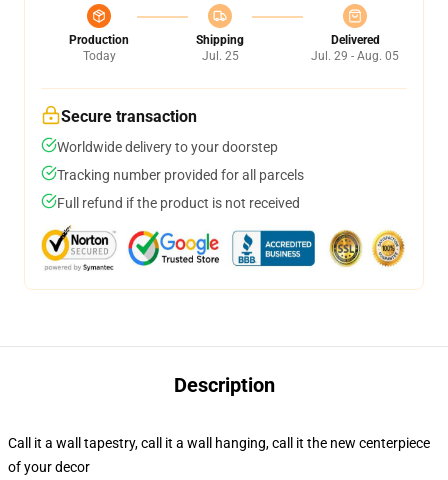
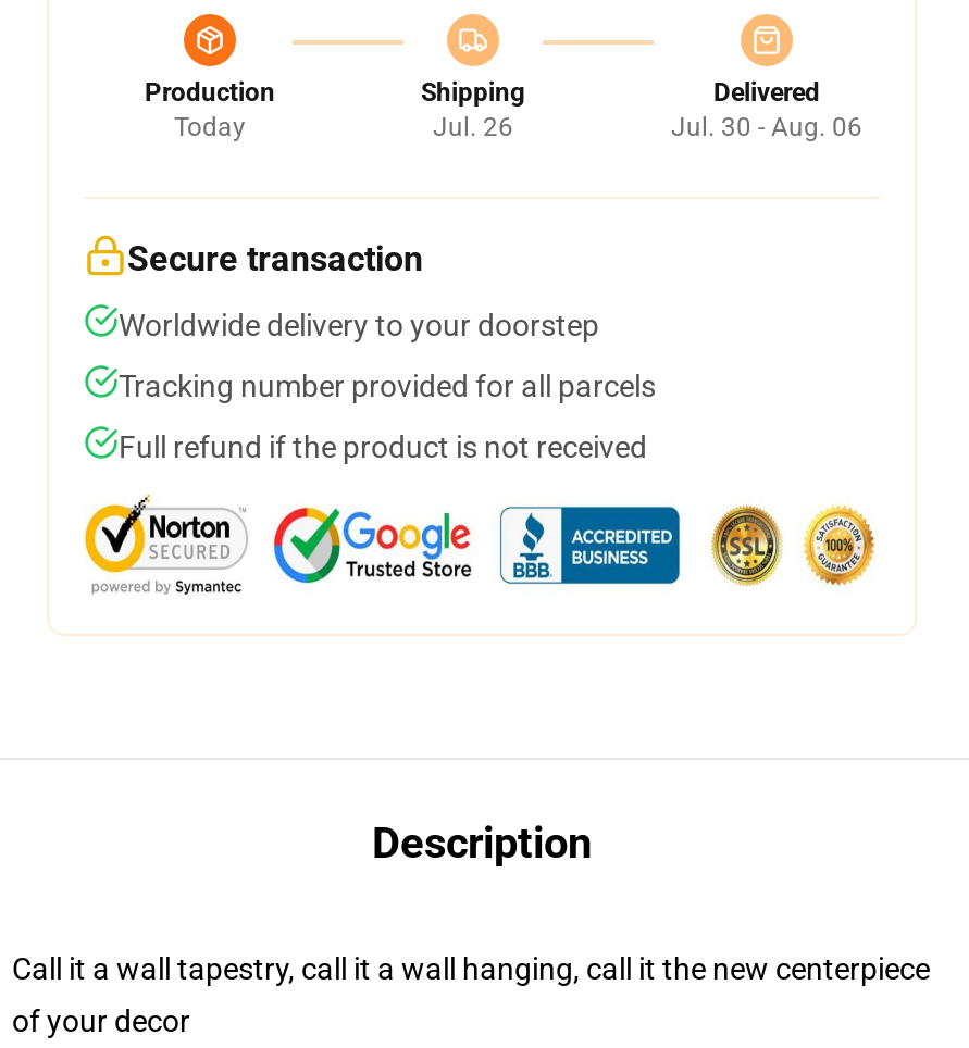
[201,49,238,63] Jul. 25 -> [433,112,513,142] Jul. 26
[311,49,399,63] Jul. 29 - Aug. 05 -> [671,112,862,142] Jul. 30 - Aug. 06

